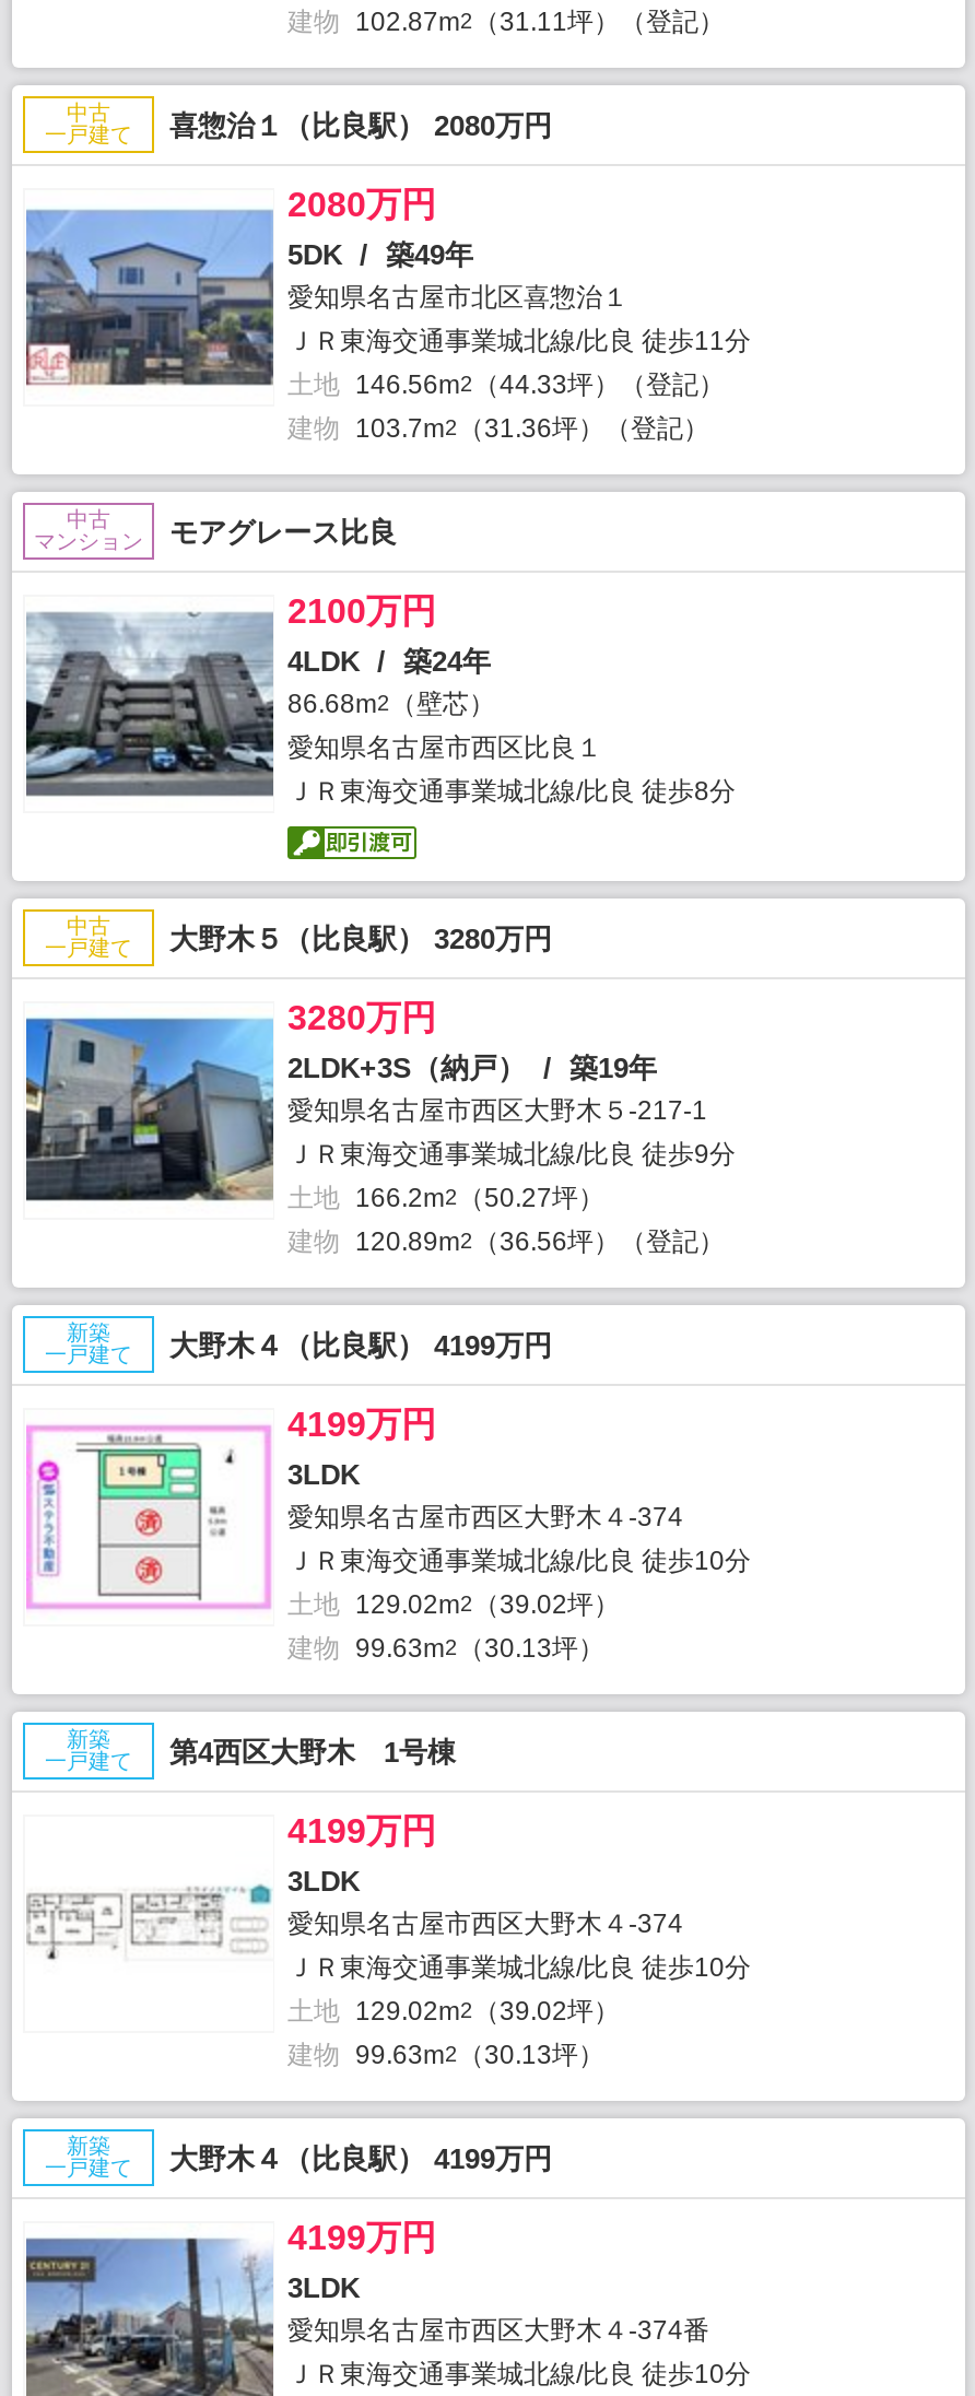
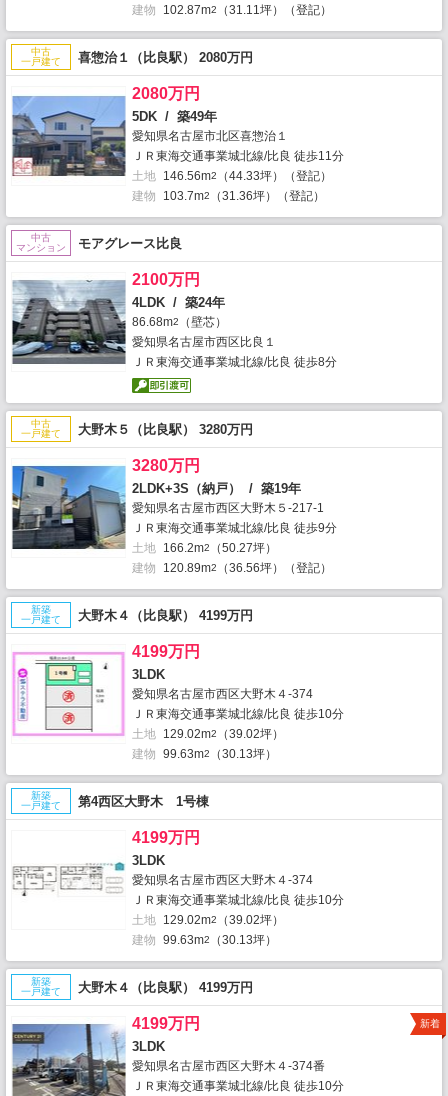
none -> [420,1018,440,1029] 新着

